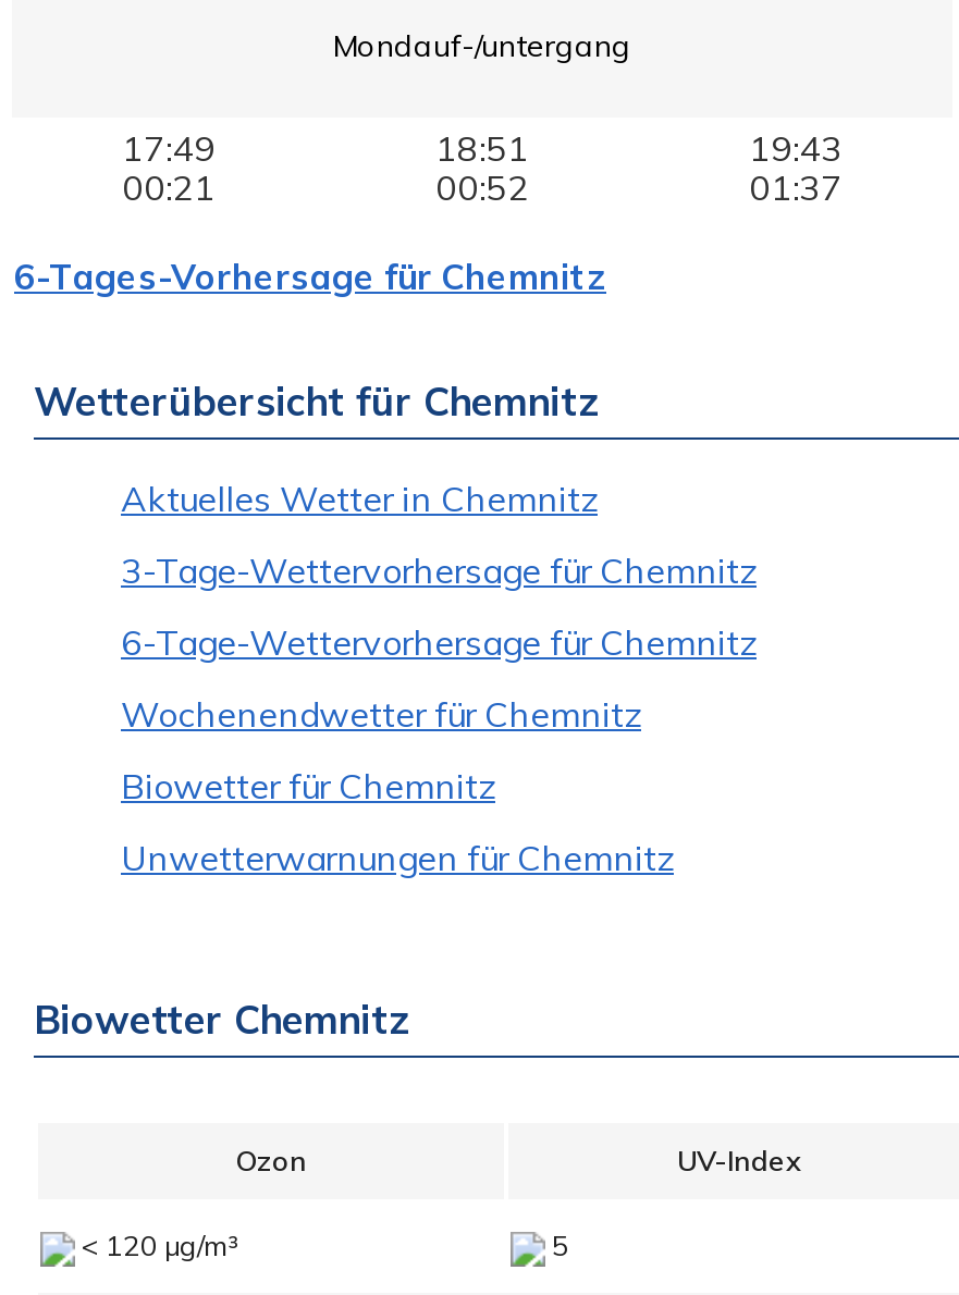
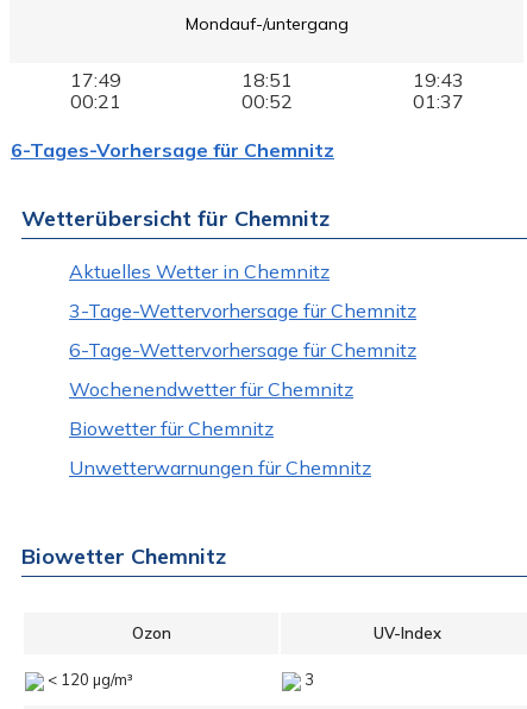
[552,1227,569,1262] 5 -> [305,670,314,689] 3

